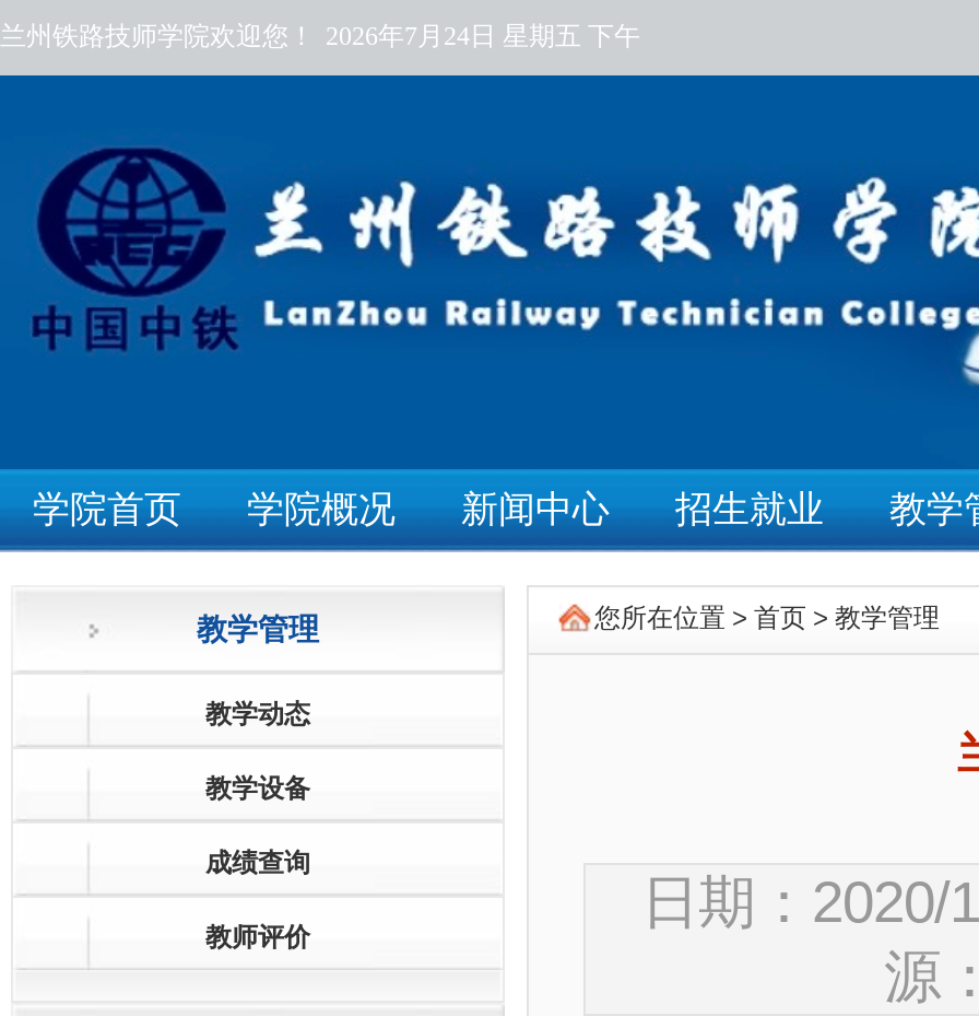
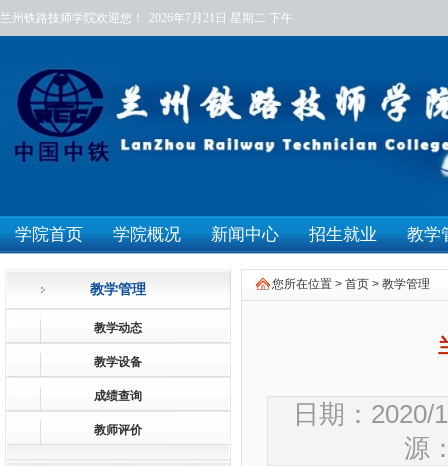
[0,21,640,51] 兰州铁路技师学院欢迎您！ 2026年7月24日星期五下午 -> [0,11,293,25] 兰州铁路技师学院欢迎您！ 2026年7月21日星期二下午

